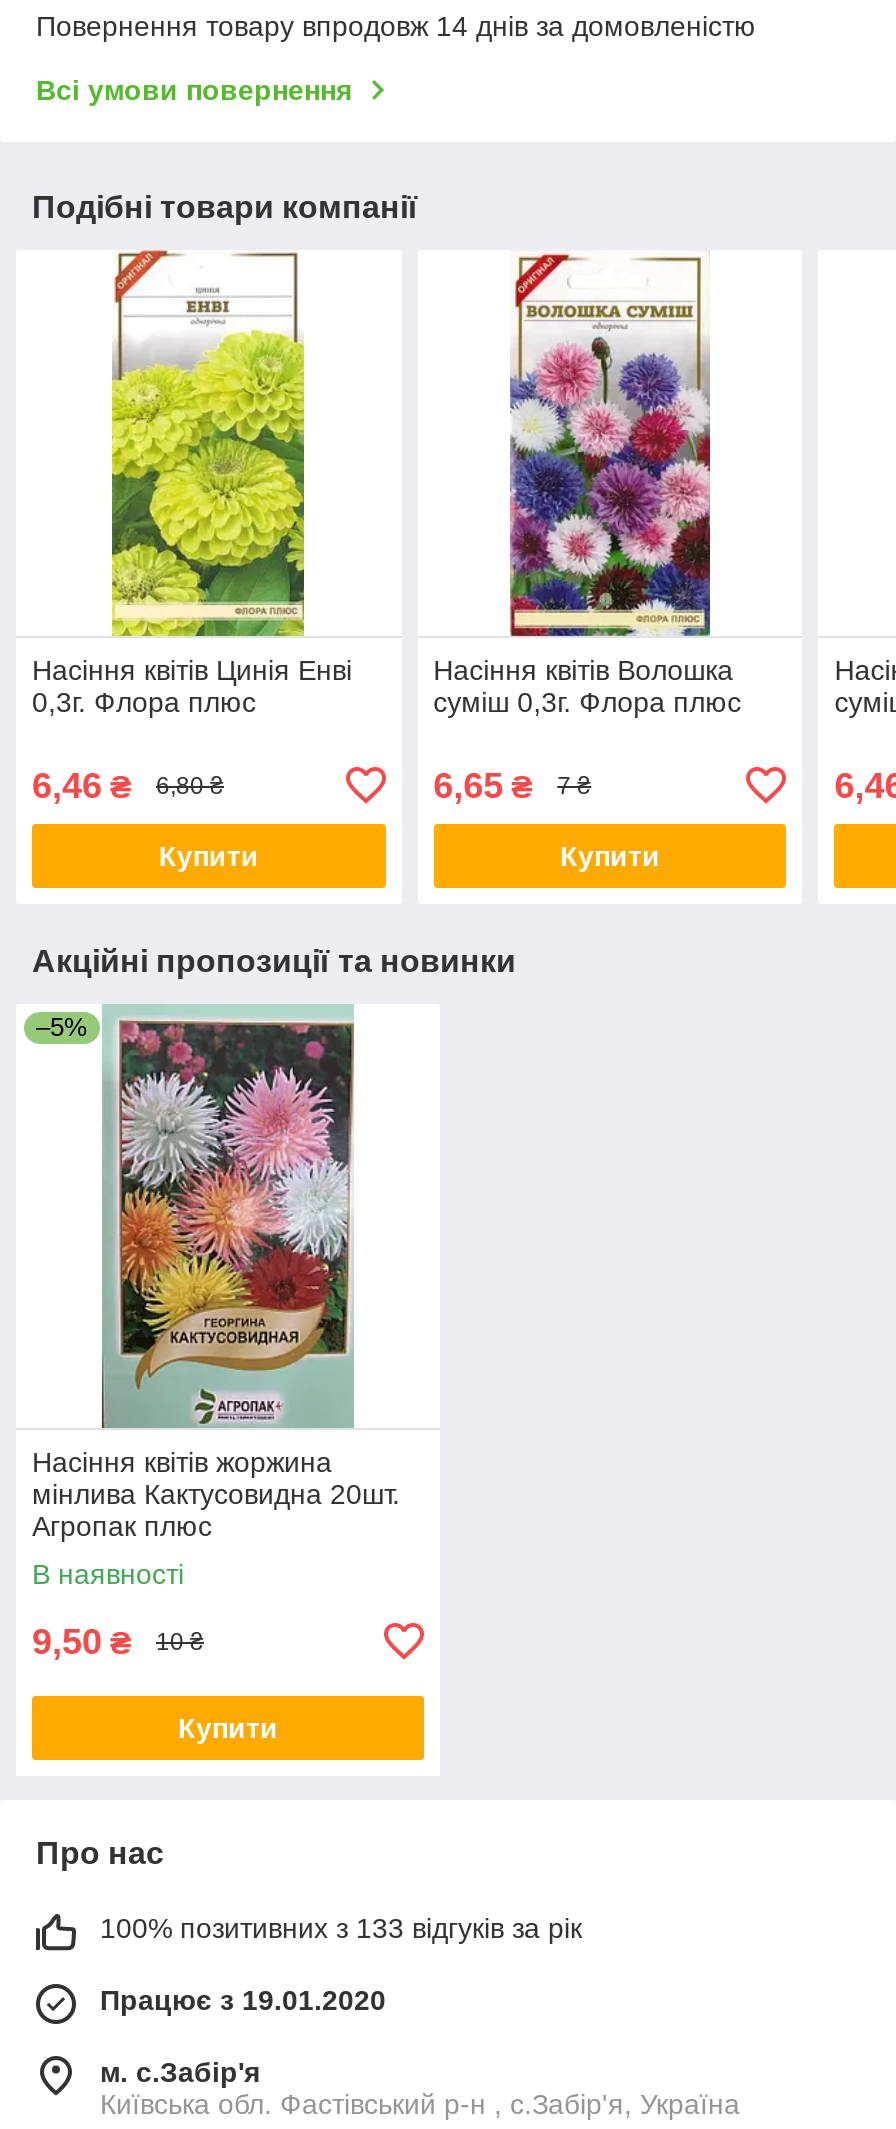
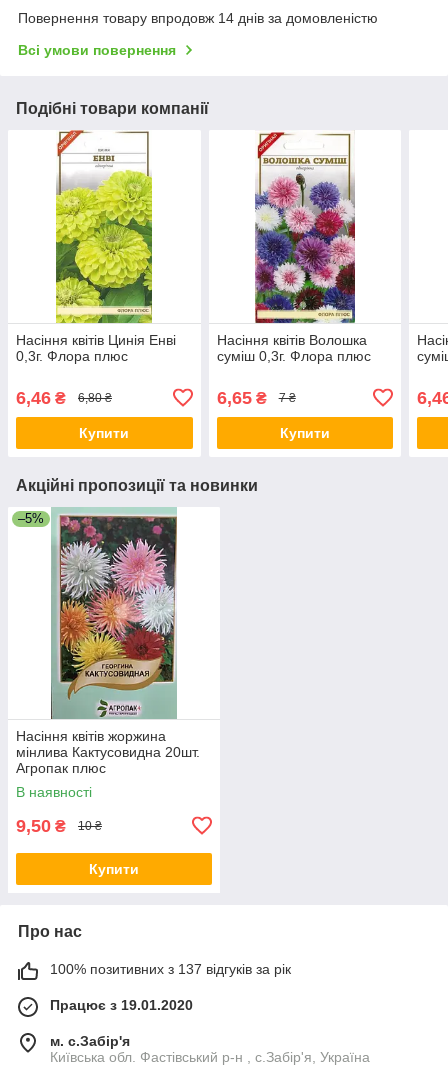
[100,1912,582,1944] 100% позитивних з 133 відгуків за рік -> [50,961,291,977] 100% позитивних з 137 відгуків за рік

